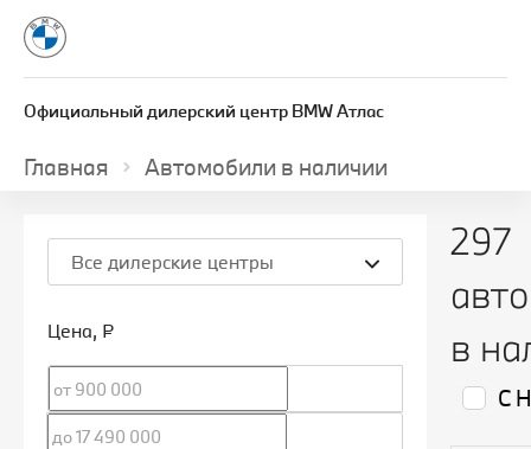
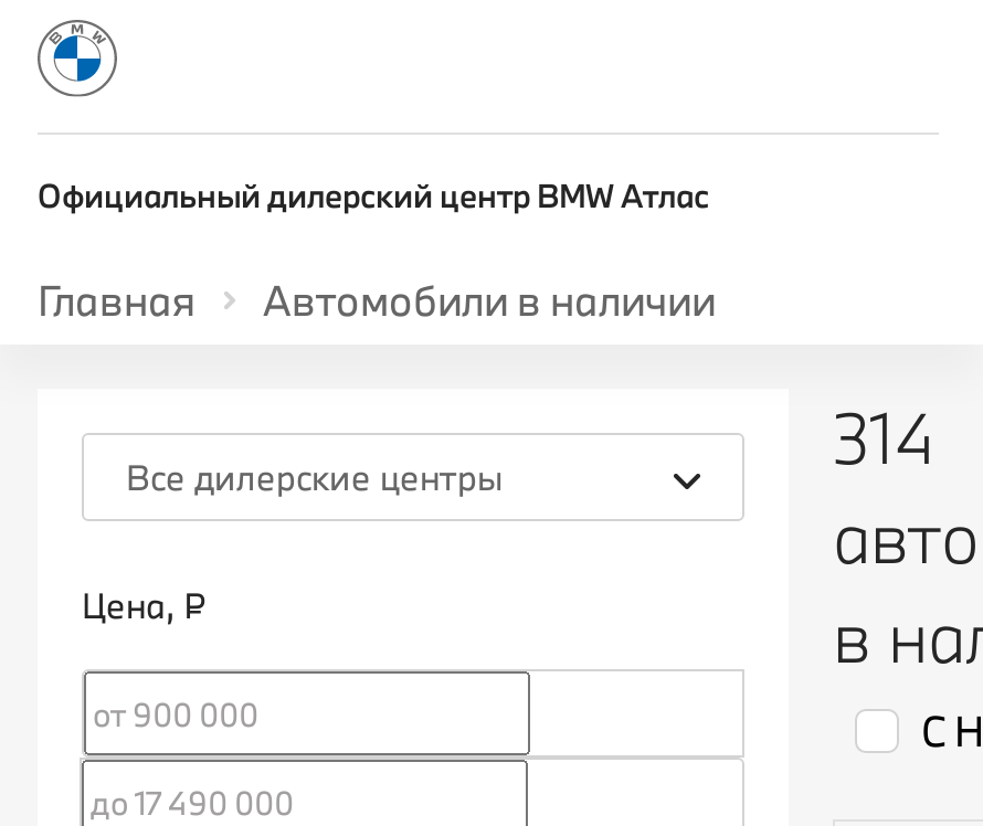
[450,217,511,264] 297 -> [833,393,934,481] 314

